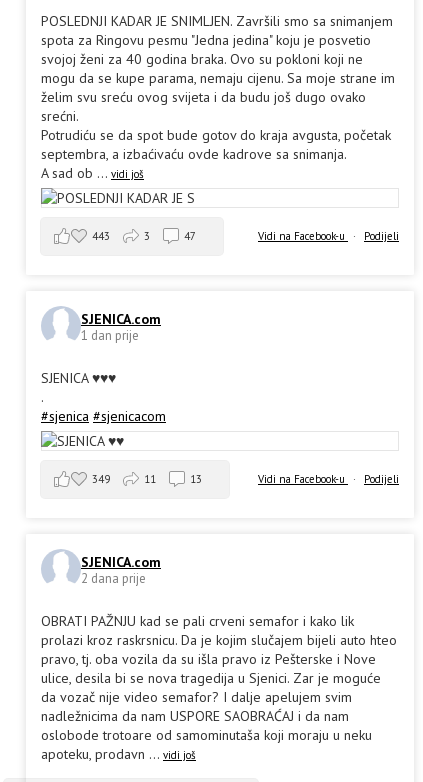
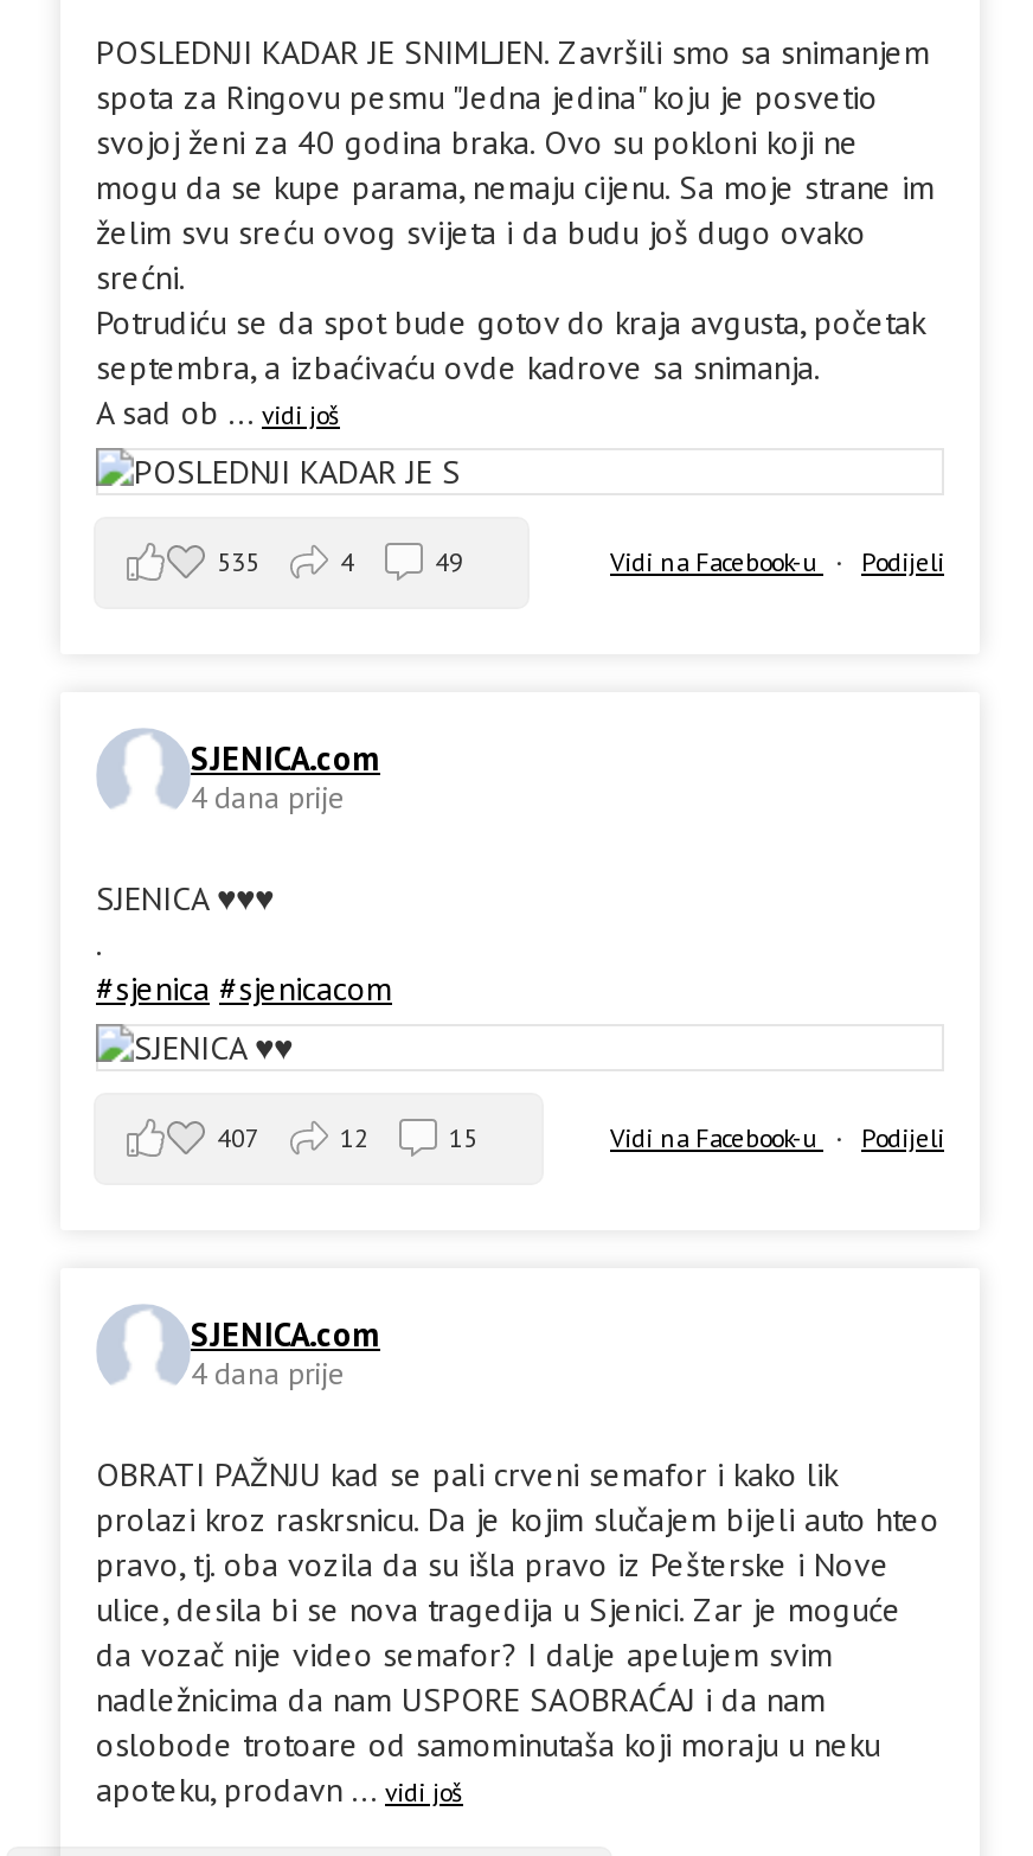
[92,229,110,243] 443 -> [217,545,259,578] 535
[144,229,150,243] 3 -> [340,545,354,578] 4
[184,229,196,243] 47 -> [435,545,463,578] 49
[81,327,139,344] 1 dan prije -> [191,778,345,818] 4 dana prije
[92,472,110,486] 349 -> [217,1121,259,1154] 407
[144,472,156,486] 11 -> [340,1121,368,1154] 12
[190,472,202,486] 13 -> [449,1121,477,1154] 15
[81,570,146,587] 2 dana prije -> [191,1354,345,1394] 4 dana prije

